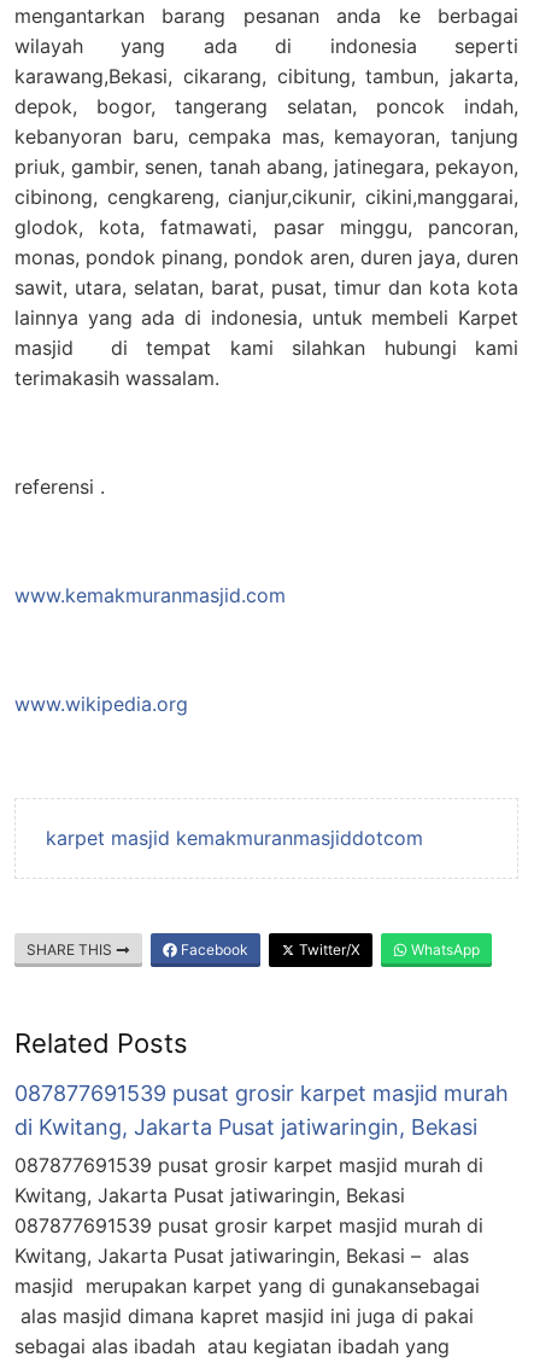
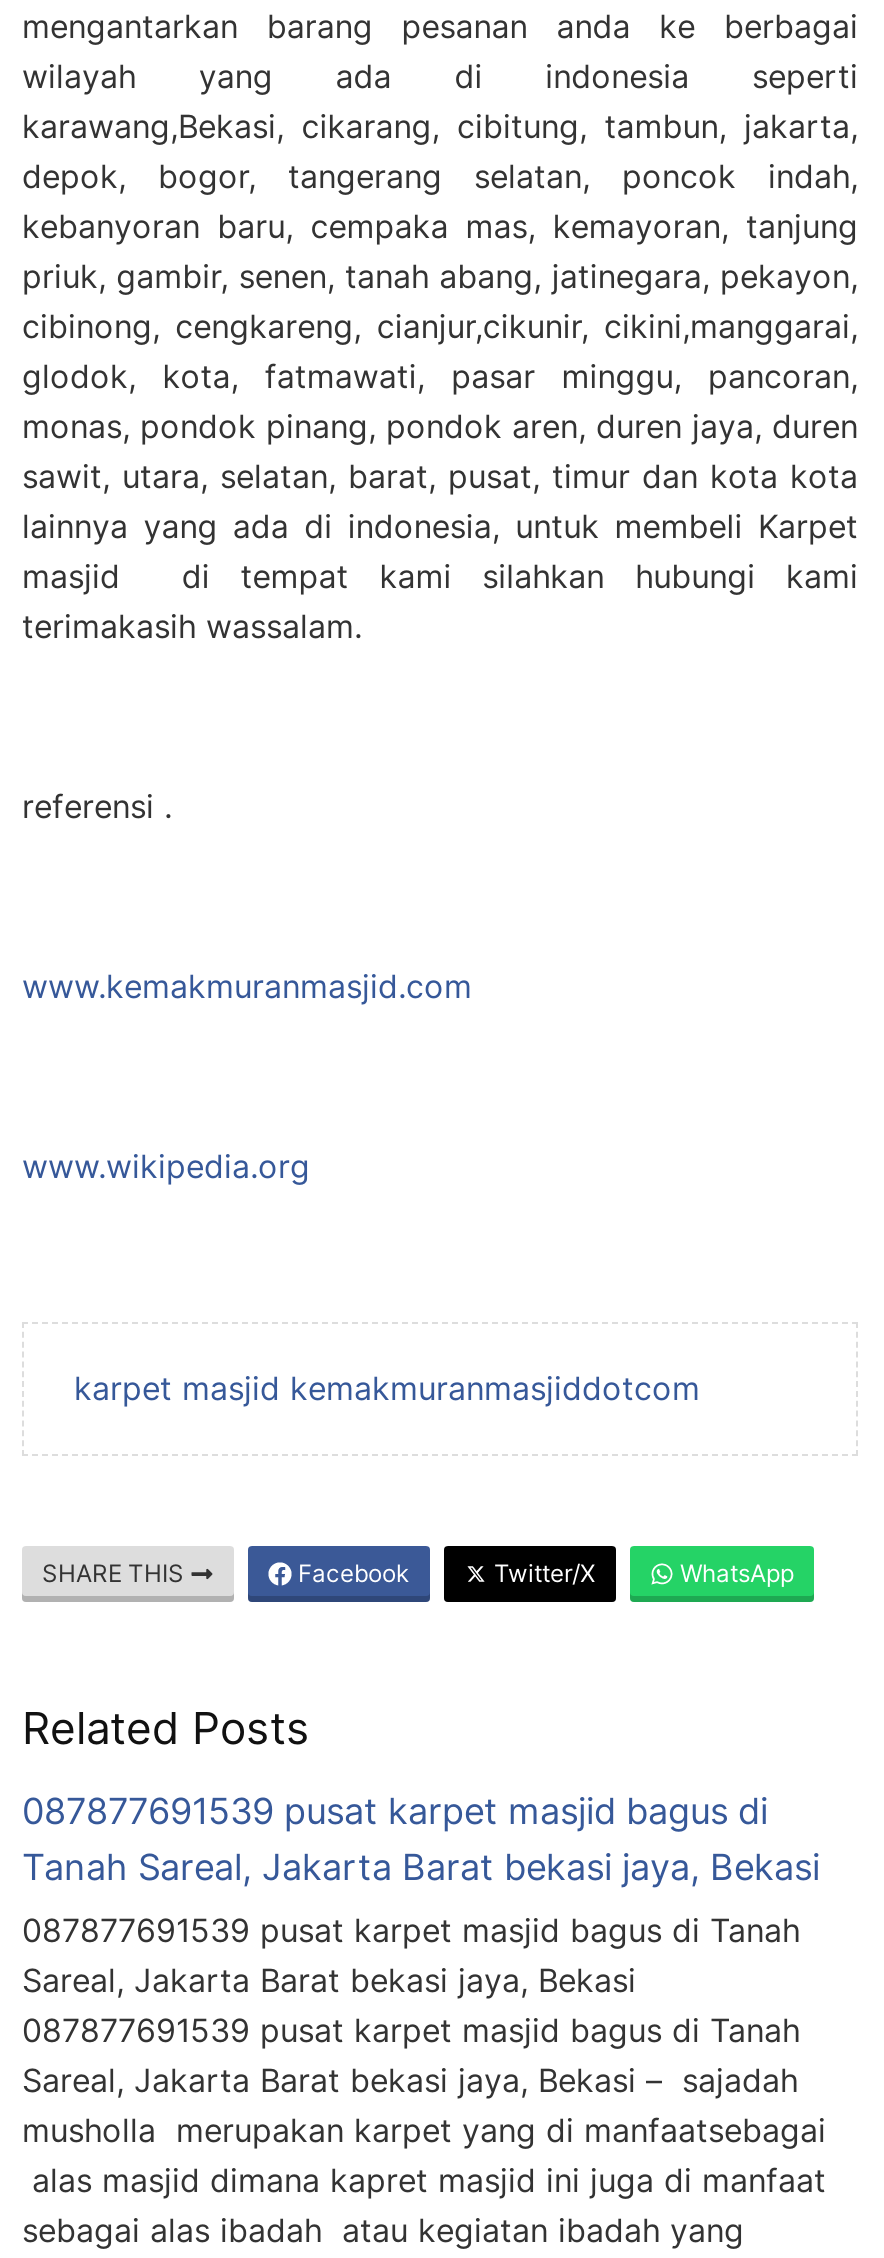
[14,1080,509,1140] 087877691539 pusat grosir karpet masjid murah | di Kwitang, Jakarta Pusat jatiwaringin, Bekasi -> [22,1790,820,1888] 087877691539 pusat karpet masjid bagus di | Tanah Sareal, Jakarta Barat bekasi jaya, Bekasi
[14,1153,483,1328] 087877691539 pusat grosir karpet masjid murah di | Kwitang, Jakarta Pusat jatiwaringin, Bekasi | 087877691539 pusat grosir karpet masjid murah di | Kwitang, Jakarta Pusat jatiwaringin, Bekasi – alas | masjid merupakan karpet yang di gunakansebagai | alas masjid dimana kapret masjid ini juga di pakai -> [22,1910,826,2200] 087877691539 pusat karpet masjid bagus di Tanah | Sareal, Jakarta Barat bekasi jaya, Bekasi | 087877691539 pusat karpet masjid bagus di Tanah | Sareal, Jakarta Barat bekasi jaya, Bekasi – sajadah | musholla merupakan karpet yang di manfaatsebagai | alas masjid dimana kapret masjid ini juga di manfaat

